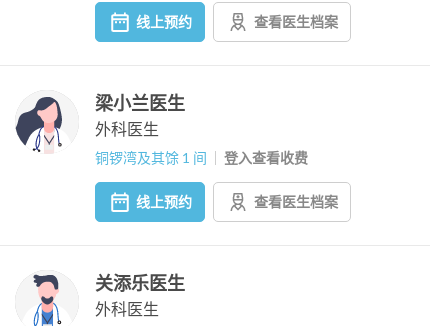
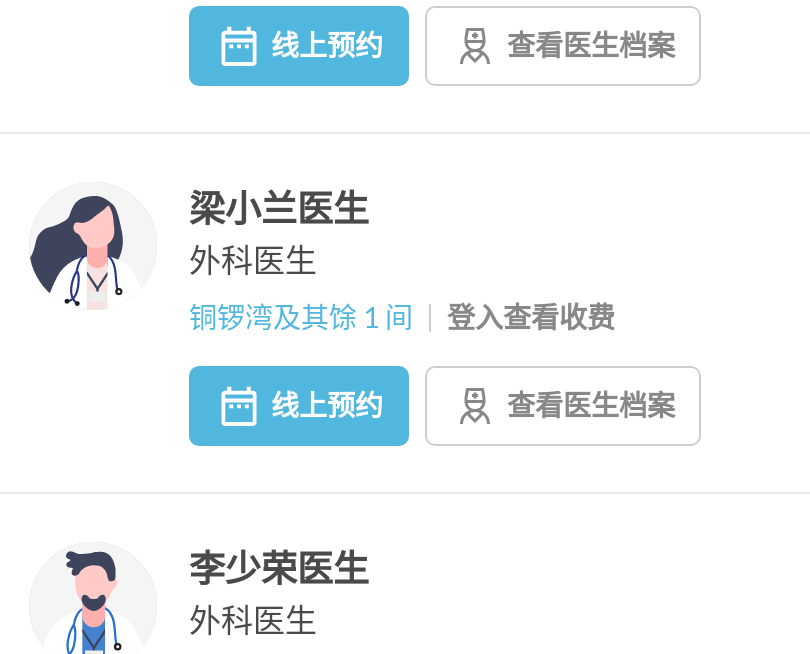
[95,272,185,294] 关添乐医生 -> [189,546,369,590] 李少荣医生

